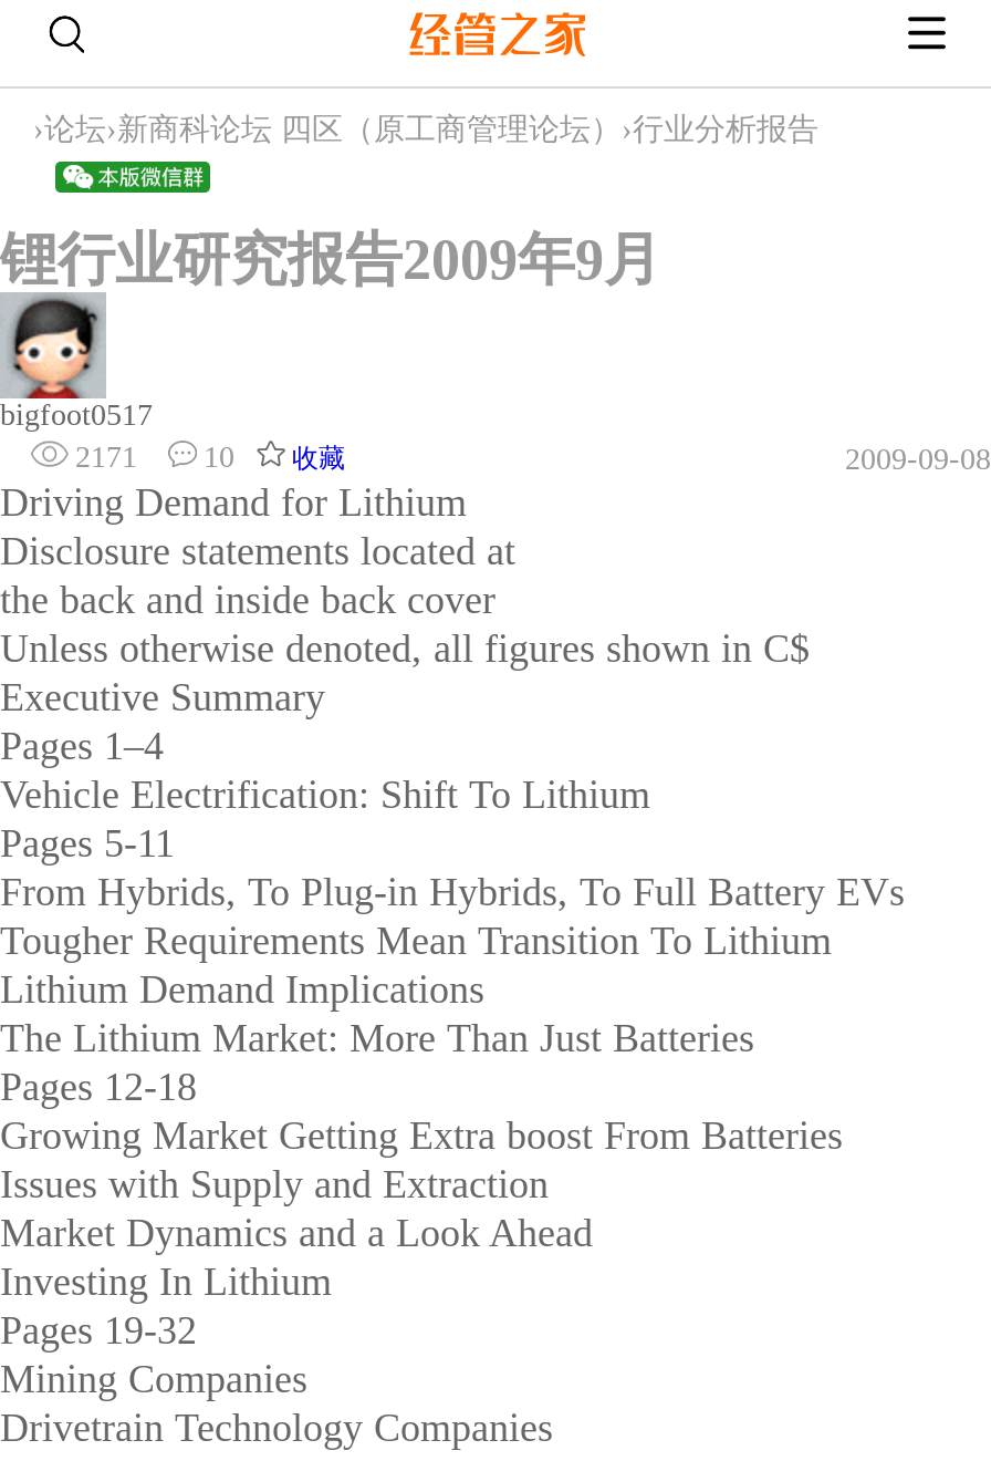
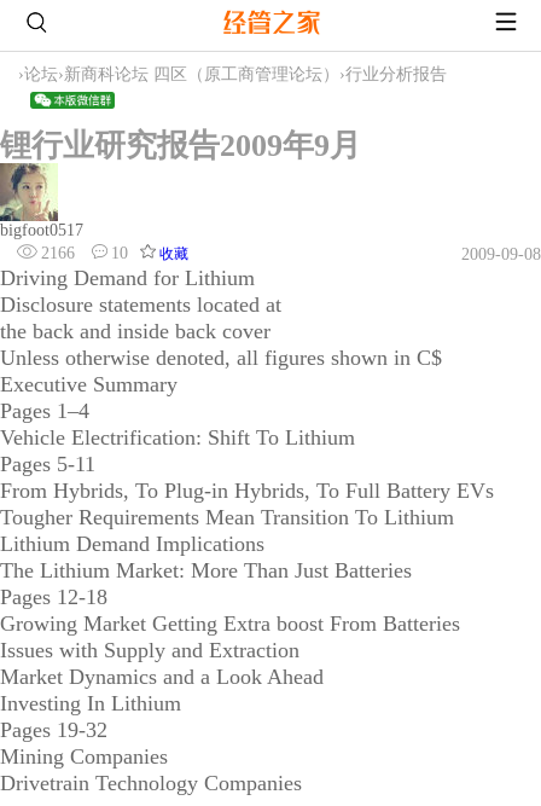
[7,297,345,473] [image] | 2171 10 收藏 -> [4,166,188,262] [image] | 2166 10 收藏

